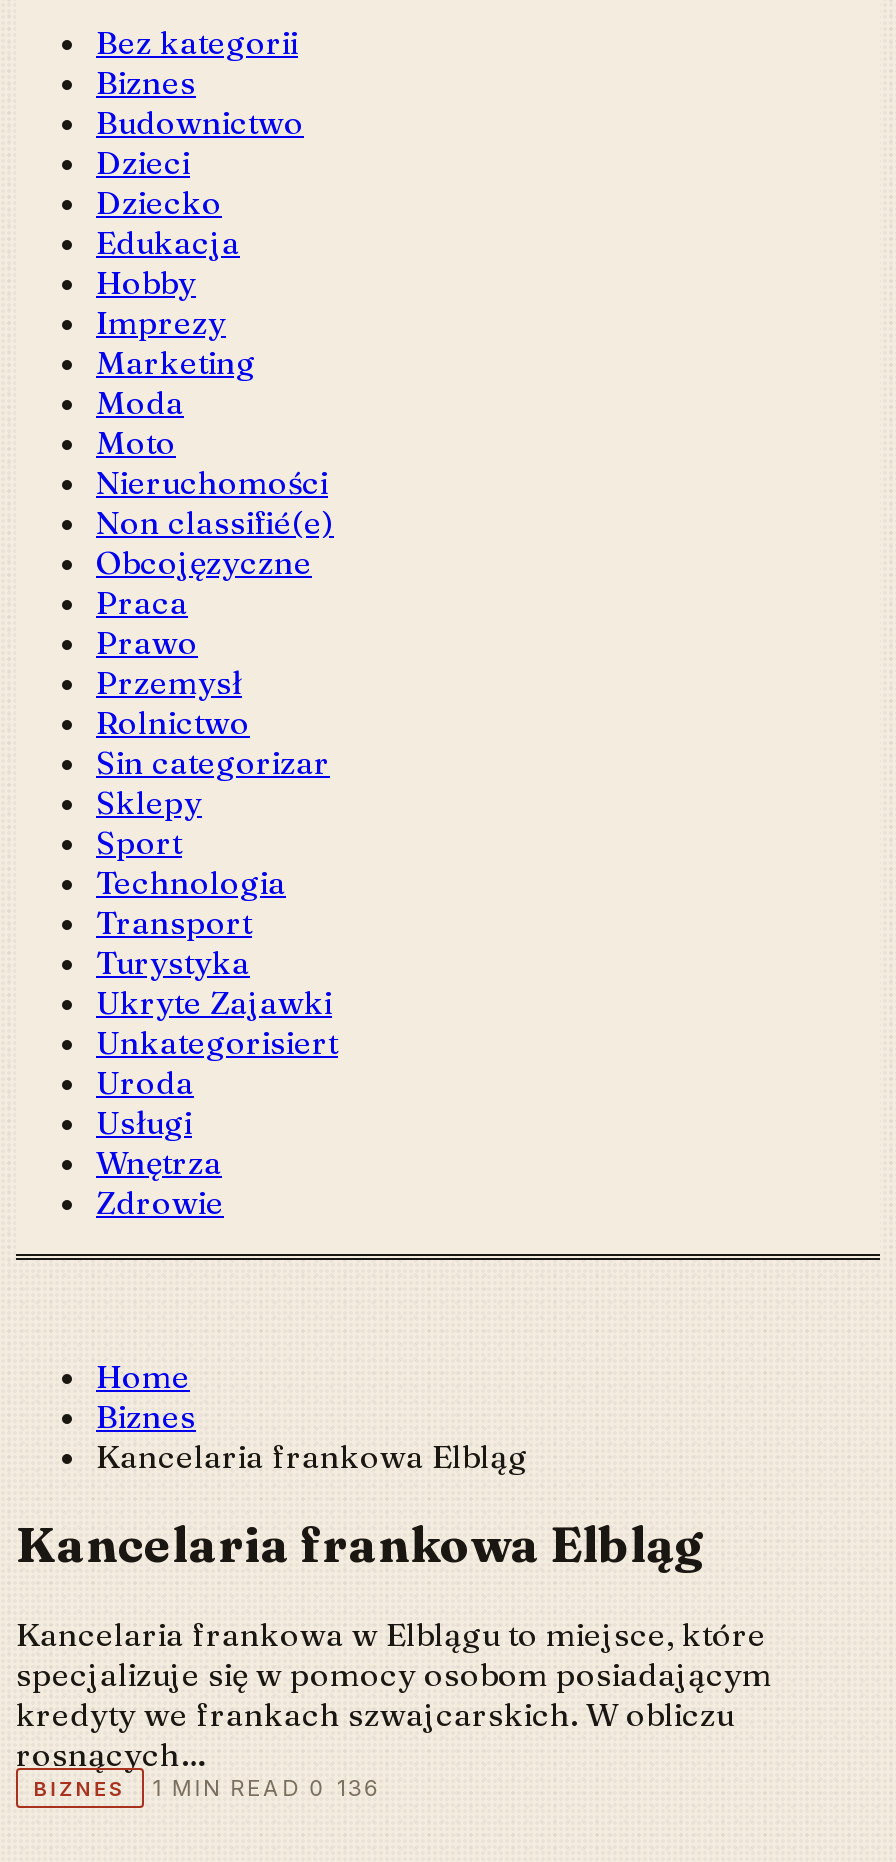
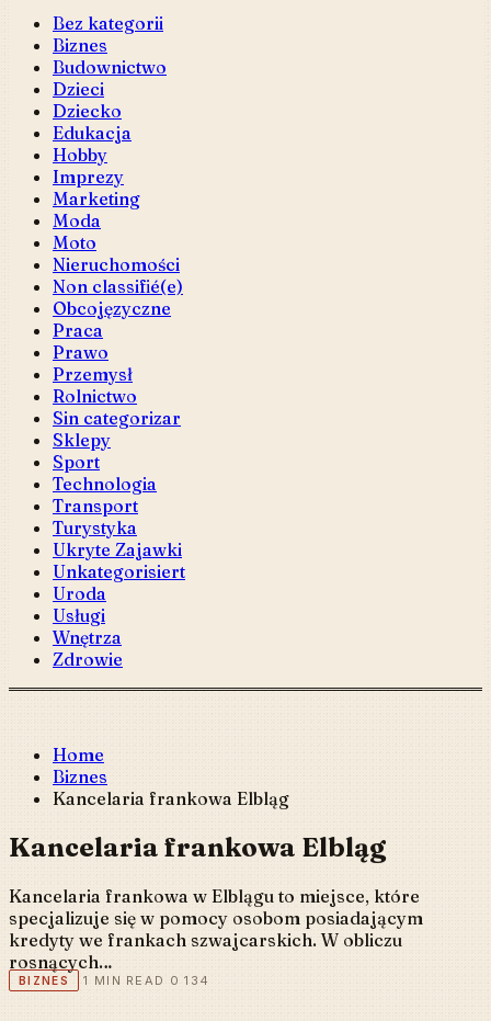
[34,1774,383,1802] BIZNES 1 MIN READ 0 136 -> [19,973,210,988] BIZNES 1 MIN READ 0 134

